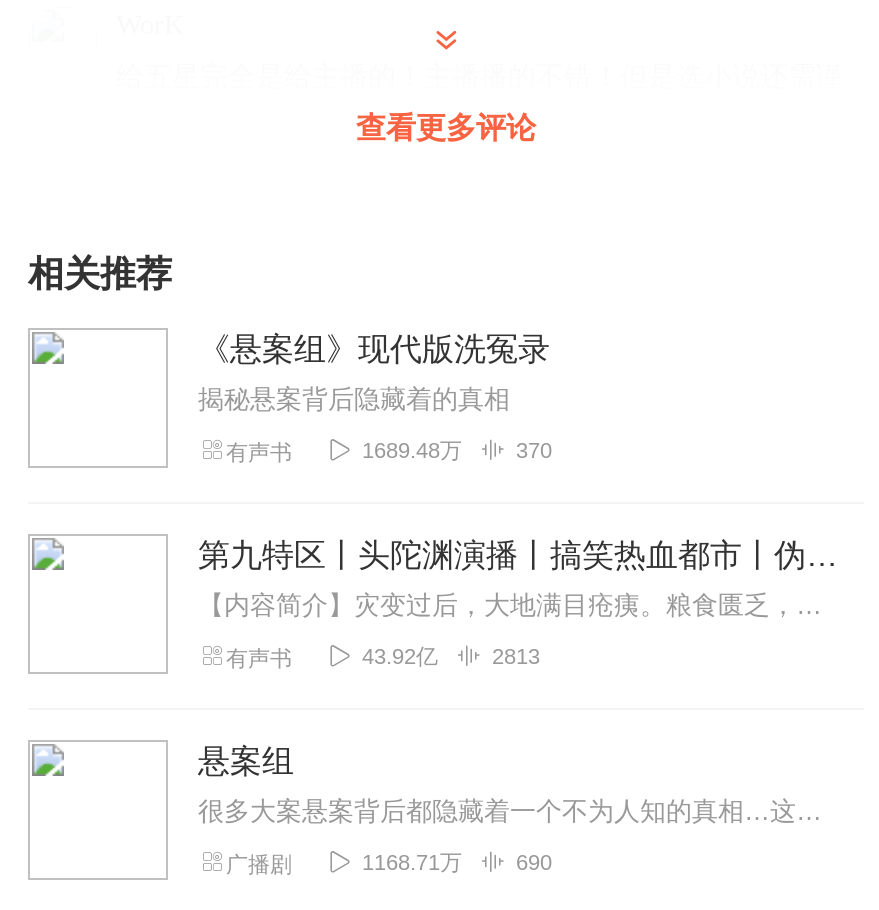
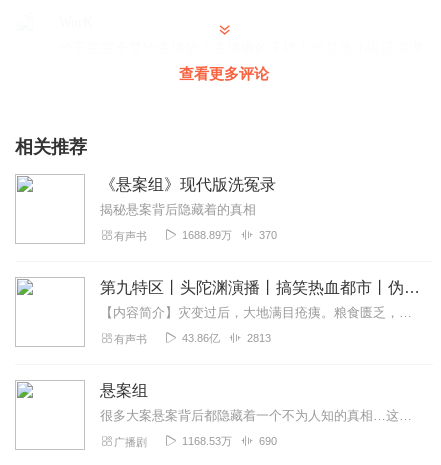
[362,438,462,462] 1689.48万 -> [182,229,232,241] 1688.89万
[362,644,438,668] 43.92亿 -> [182,332,220,344] 43.86亿
[362,850,462,874] 1168.71万 -> [182,435,232,447] 1168.53万

